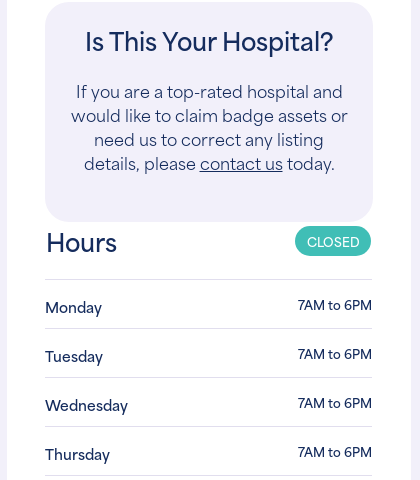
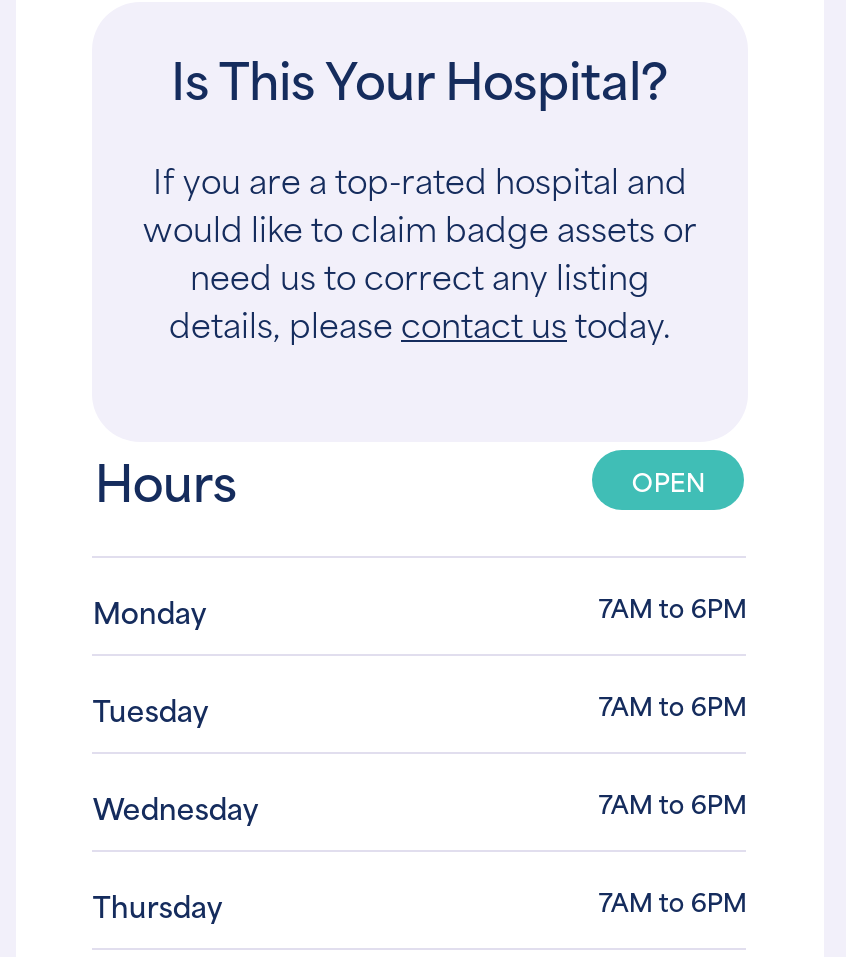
[307,231,360,251] CLOSED -> [632,461,706,501] OPEN

